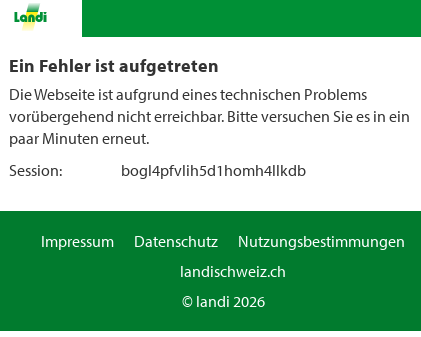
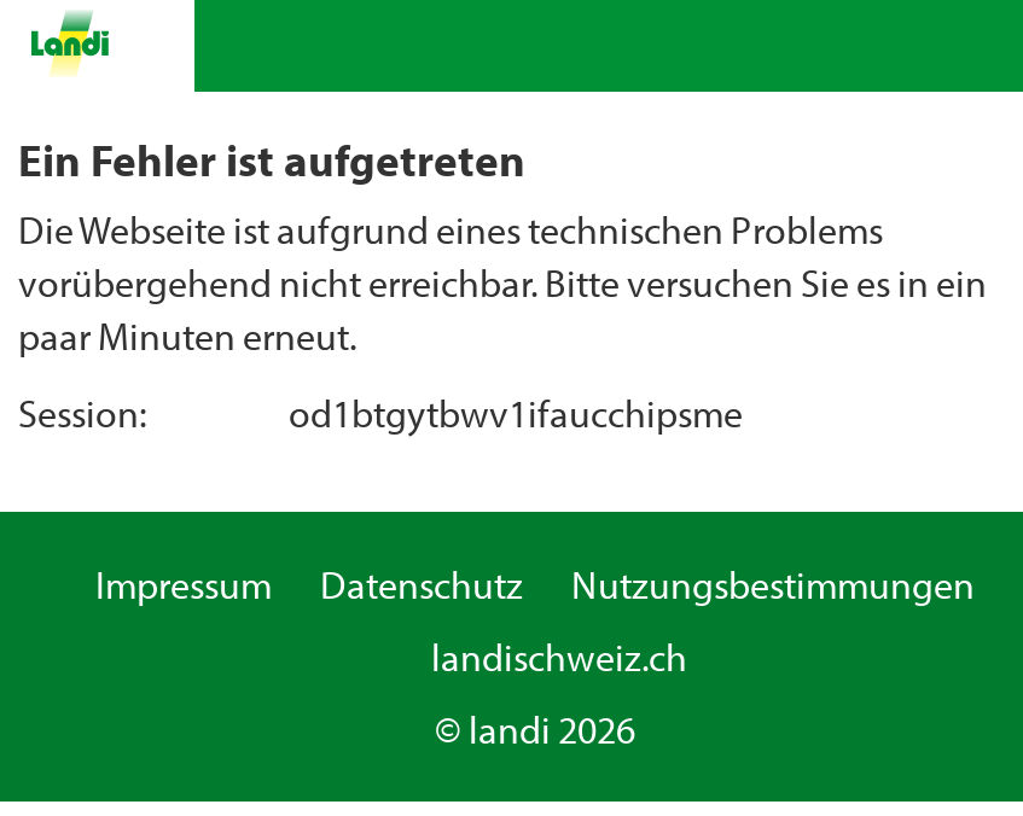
[121,160,306,180] bogl4pfvlih5d1homh4llkdb -> [289,389,743,437] od1btgytbwv1ifaucchipsme

